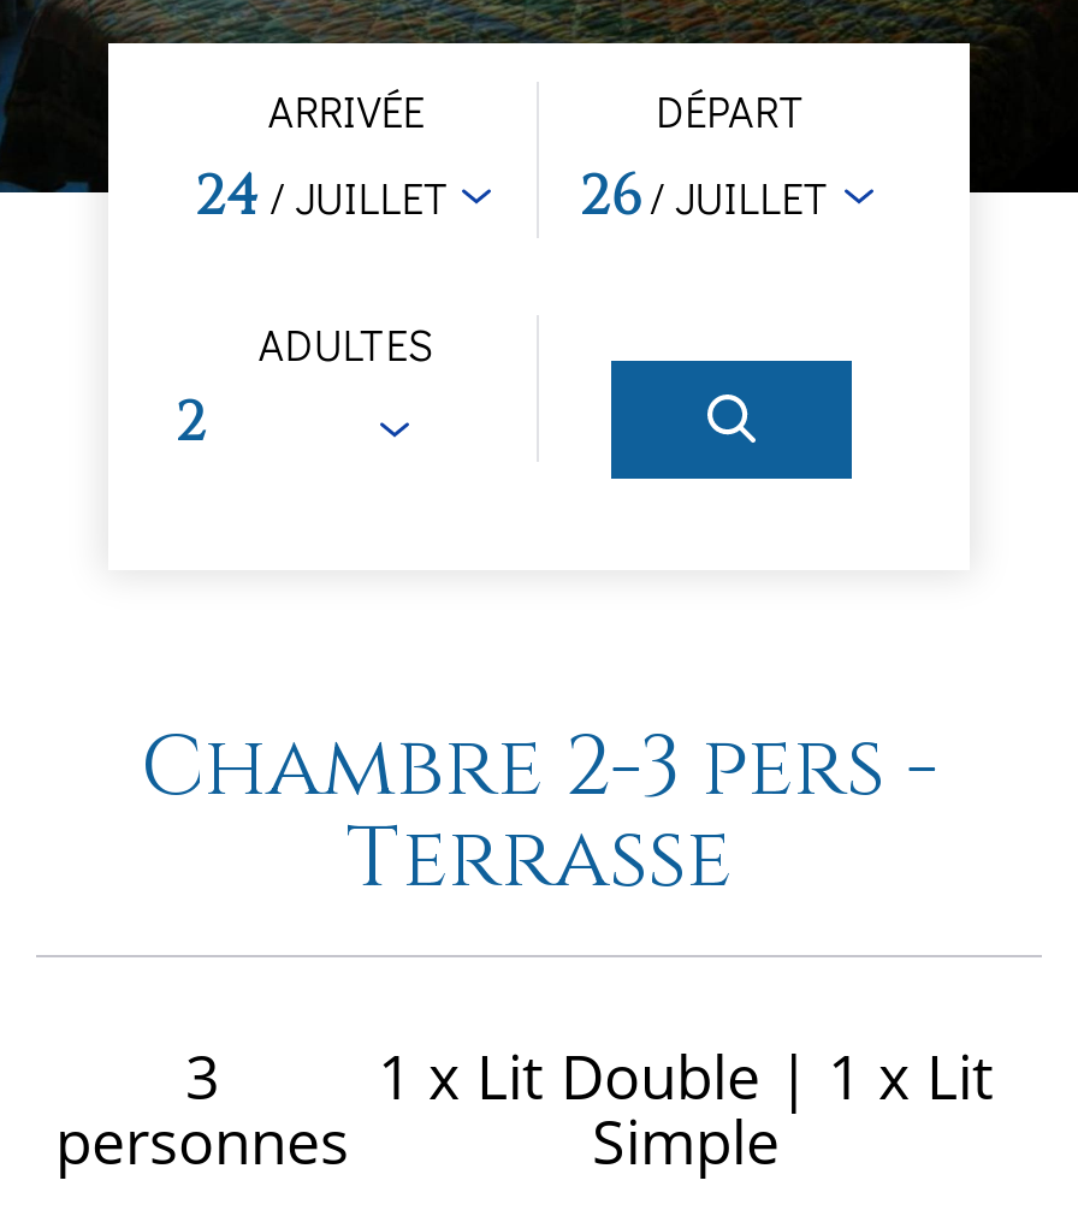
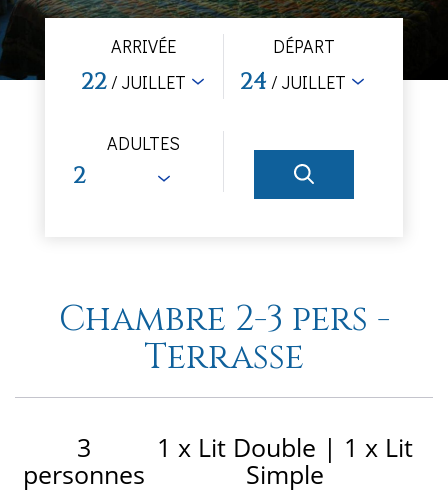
[194,161,449,236] 24 / JUILLET -> [81,67,186,98] 22 / JUILLET
[579,161,830,236] 26 / JUILLET -> [240,67,346,98] 24 / JUILLET

